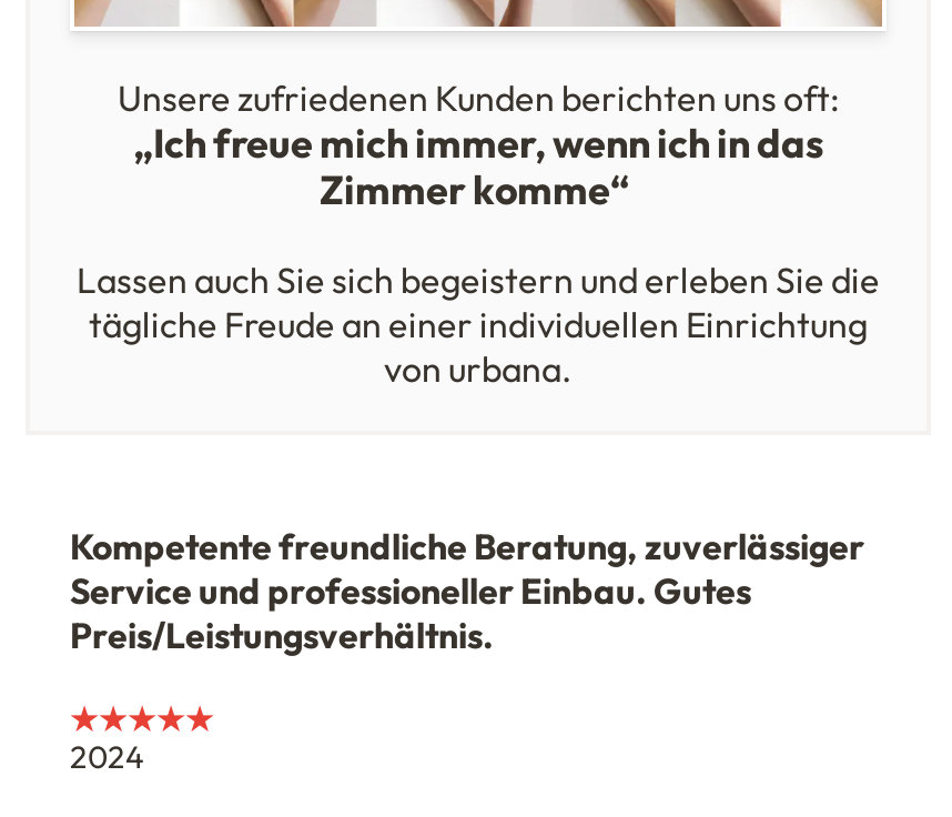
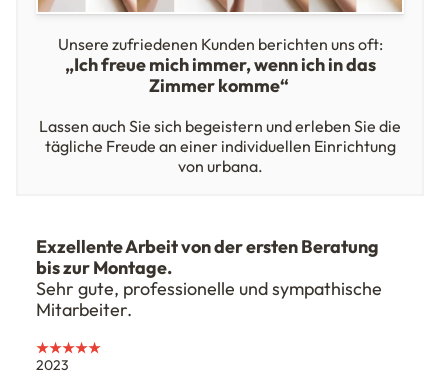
[70,524,864,657] Kompetente freundliche Beratung, zuverlässiger | Service und professioneller Einbau. Gutes | Preis/Leistungsverhältnis. -> [36,235,382,321] Exzellente Arbeit von der ersten Beratung | bis zur Montage. | Sehr gute, professionelle und sympathische | Mitarbeiter.
[70,737,143,777] 2024 -> [36,356,69,374] 2023

